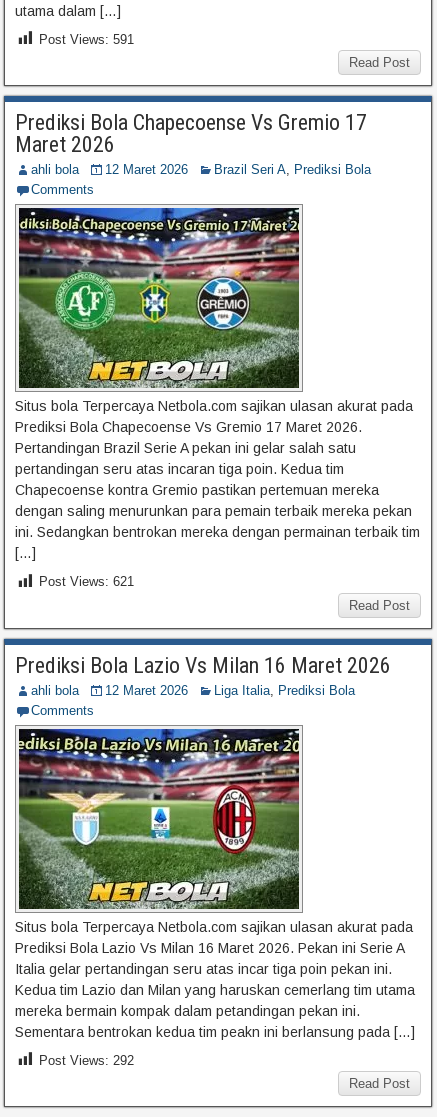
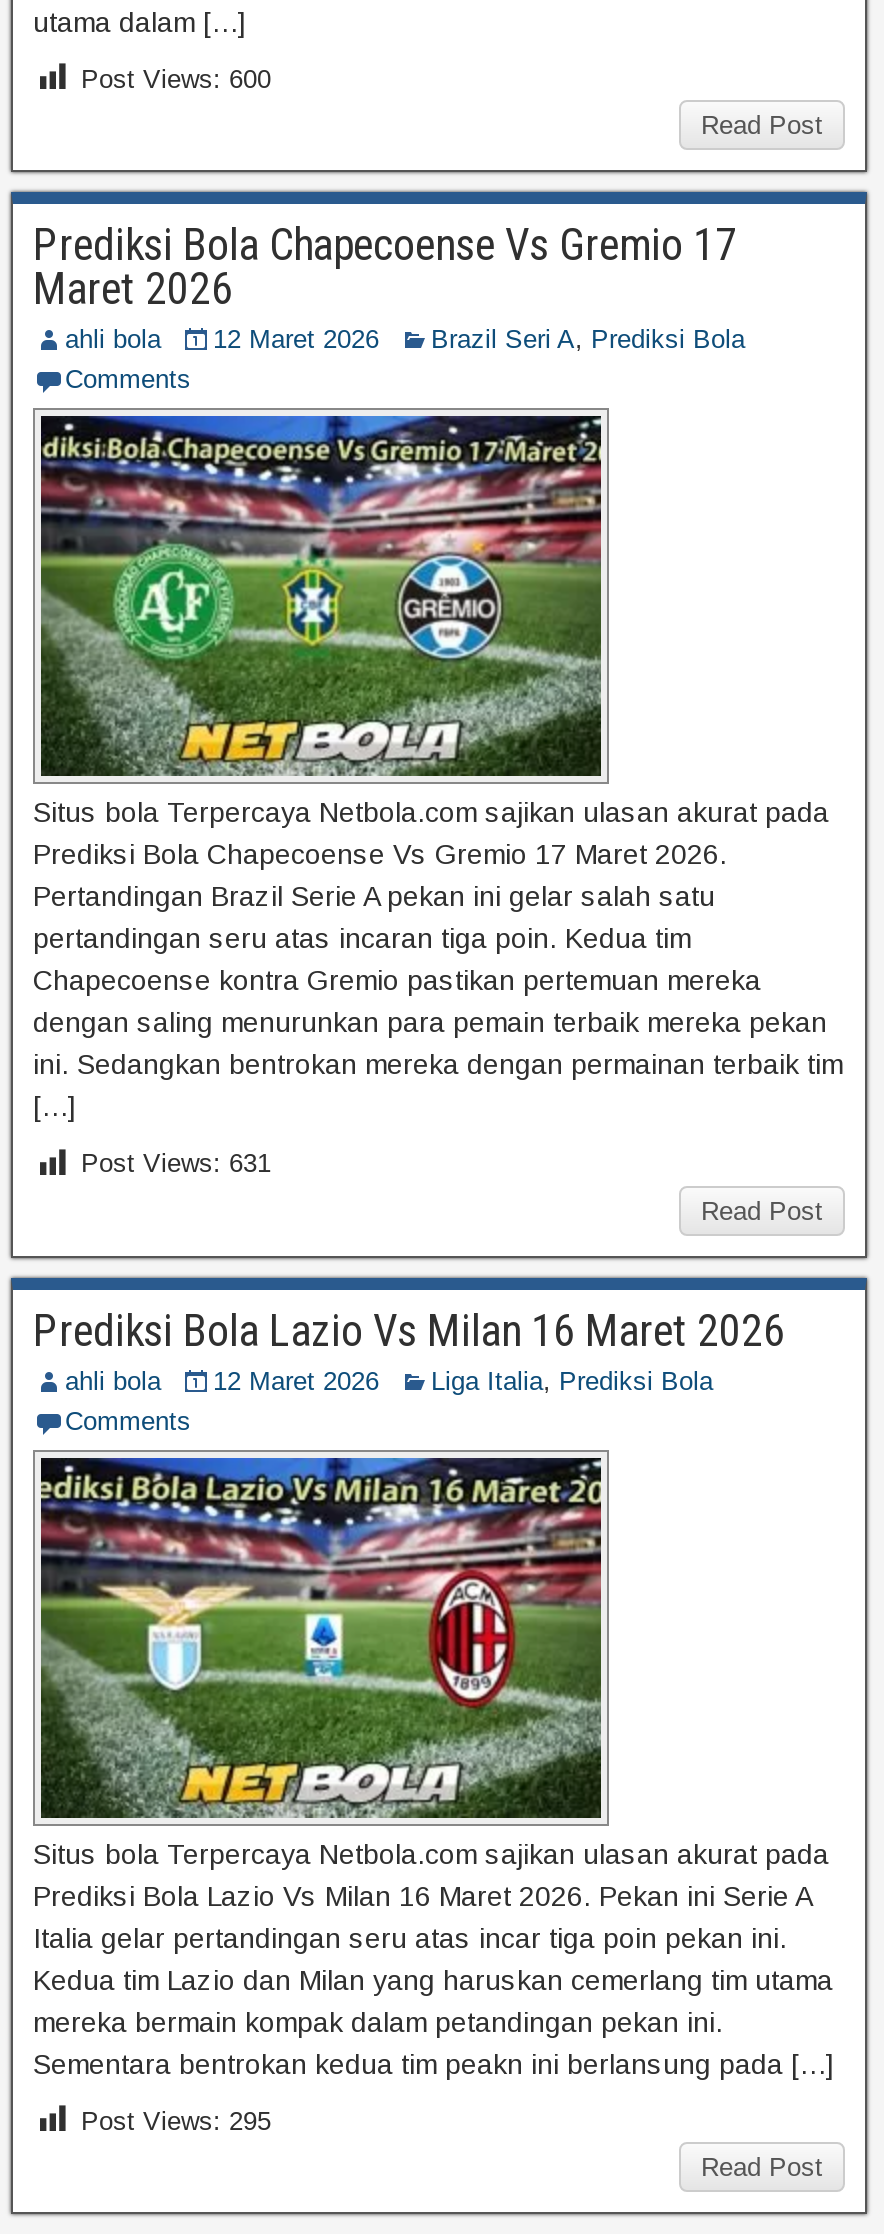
[39,32,134,47] Post Views: 591 -> [81,63,271,93] Post Views: 600
[39,574,134,589] Post Views: 621 -> [81,1148,271,1178] Post Views: 631
[39,1053,134,1068] Post Views: 292 -> [81,2105,271,2135] Post Views: 295

